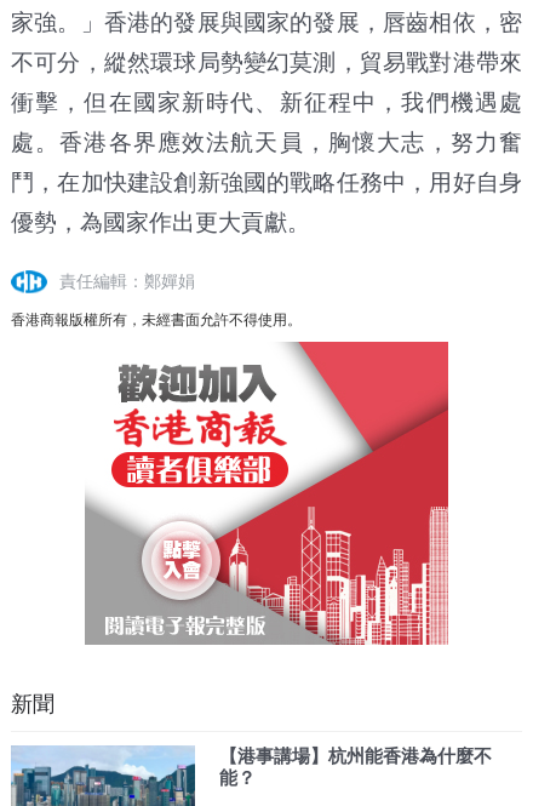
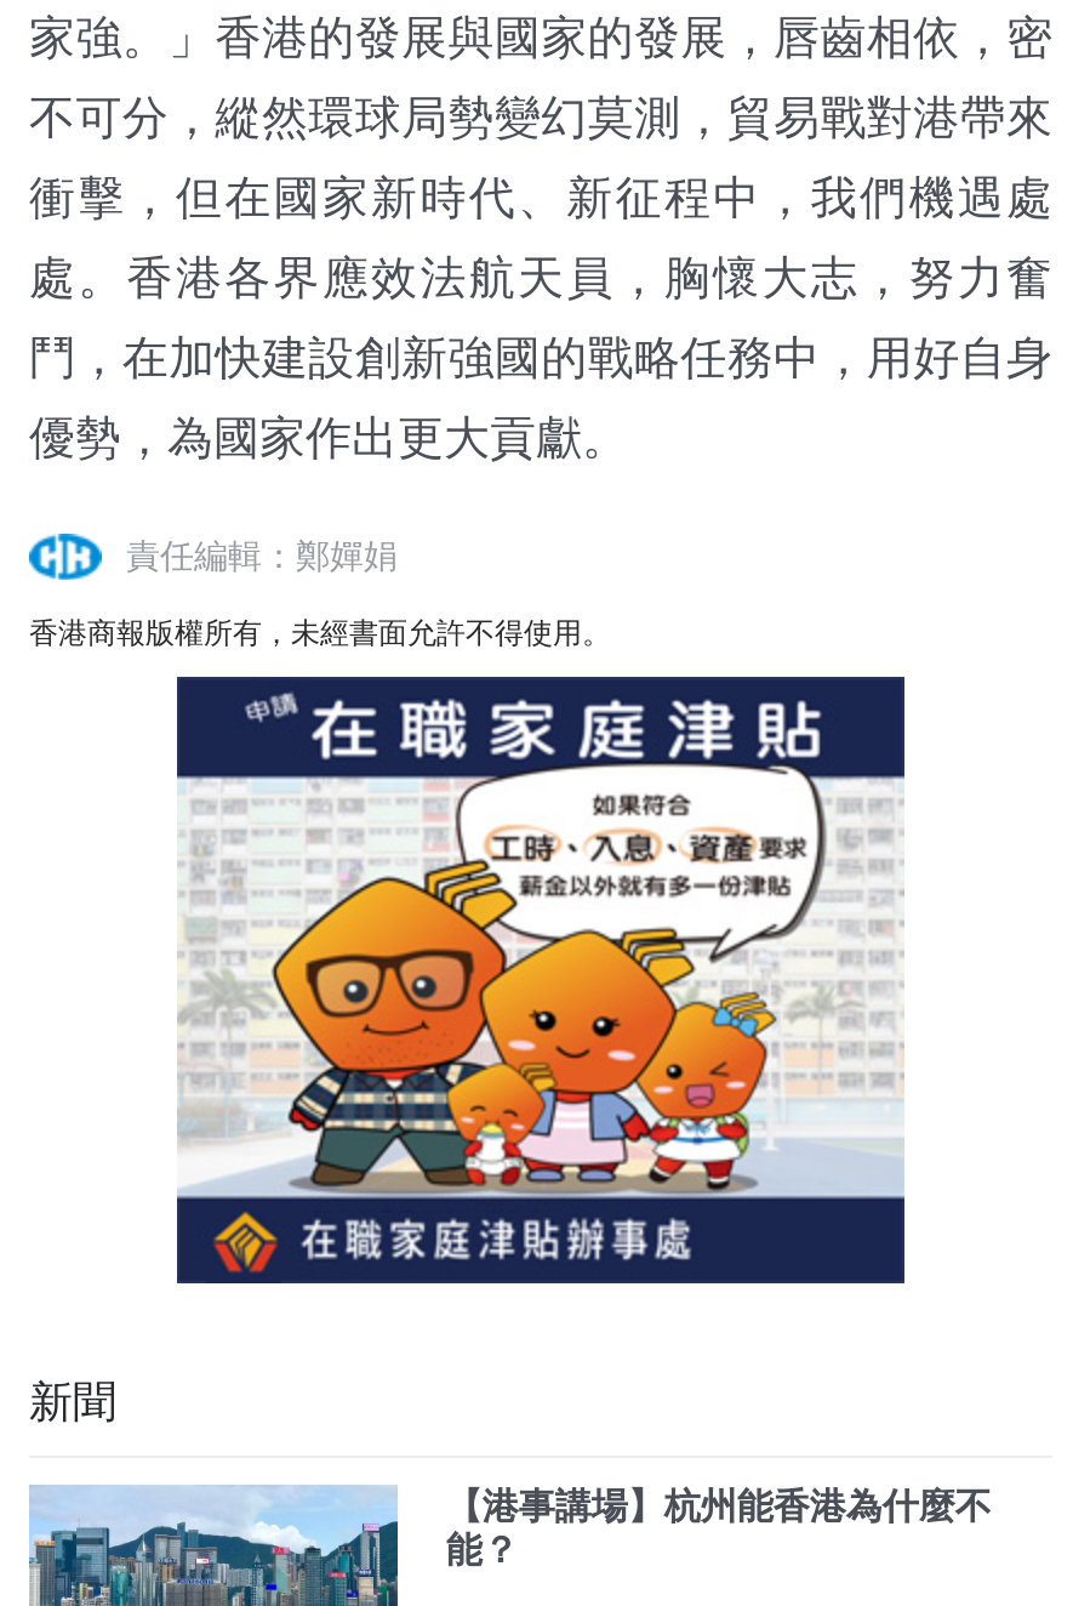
[85,341,449,646] [image] -> [175,674,907,1286] [image]

